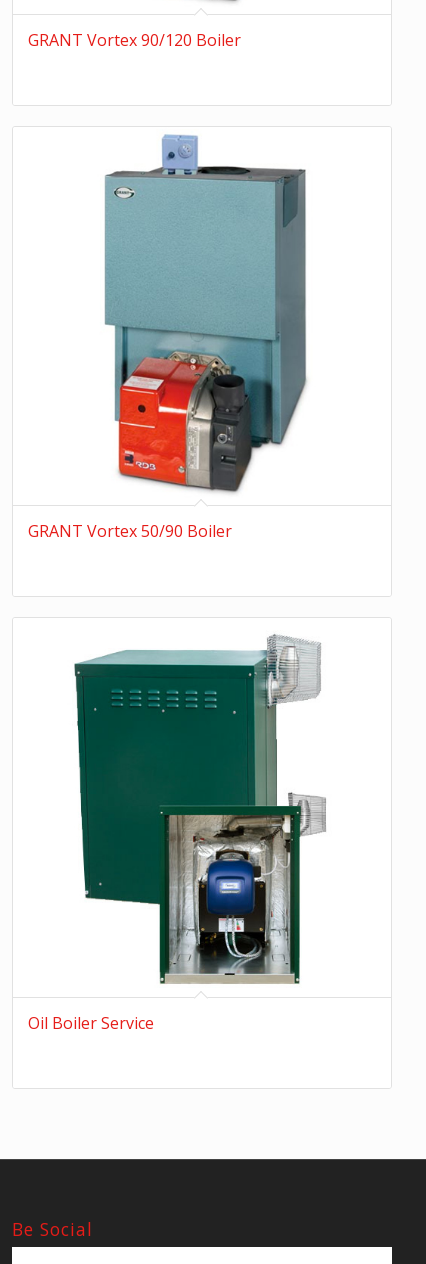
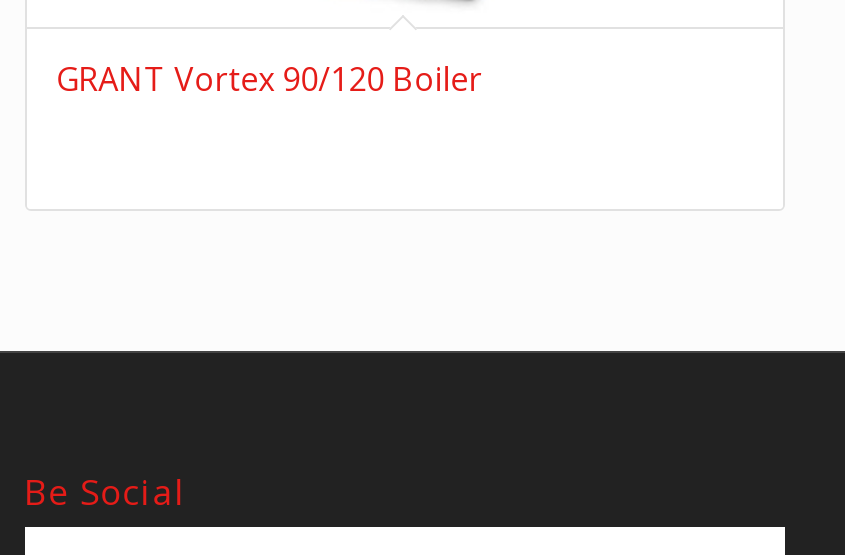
[28,134,307,542] [image] | GRANT Vortex 50/90 Boiler -> none
[28,634,327,1034] [image] | Oil Boiler Service -> none

